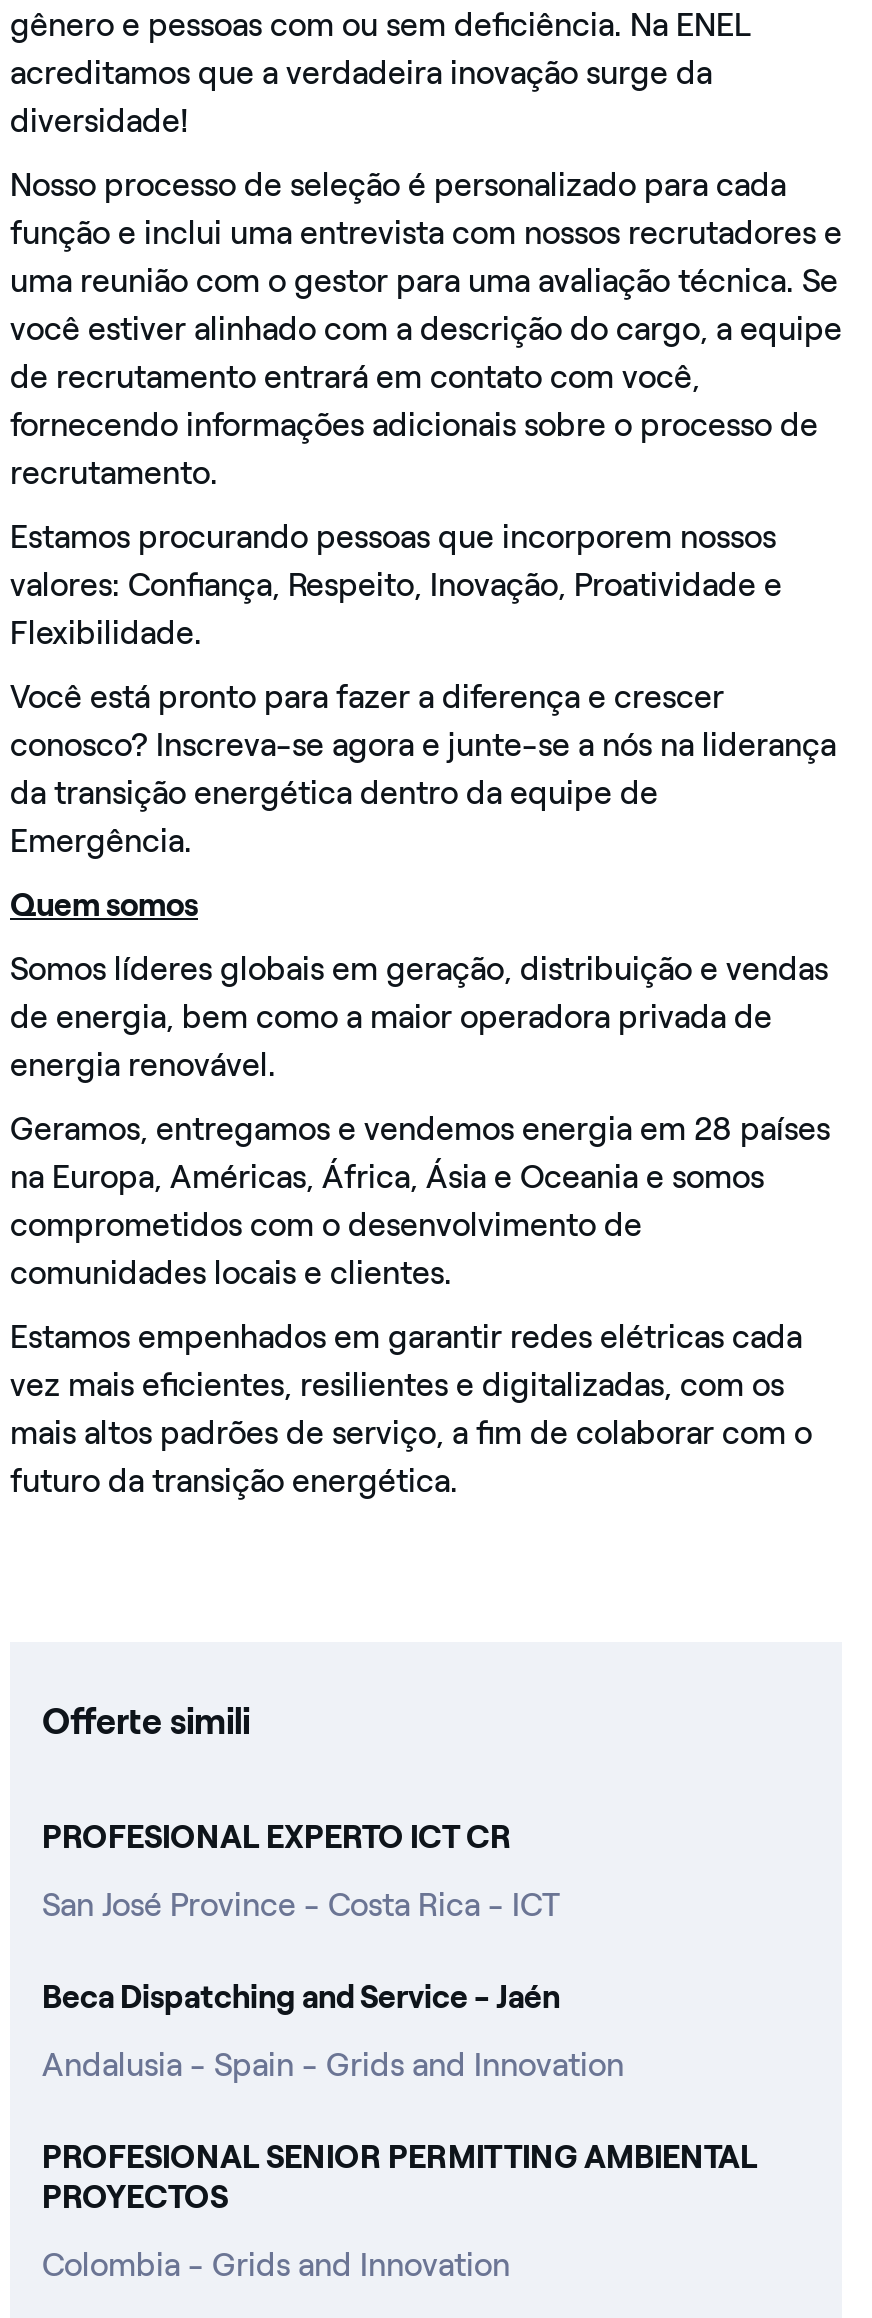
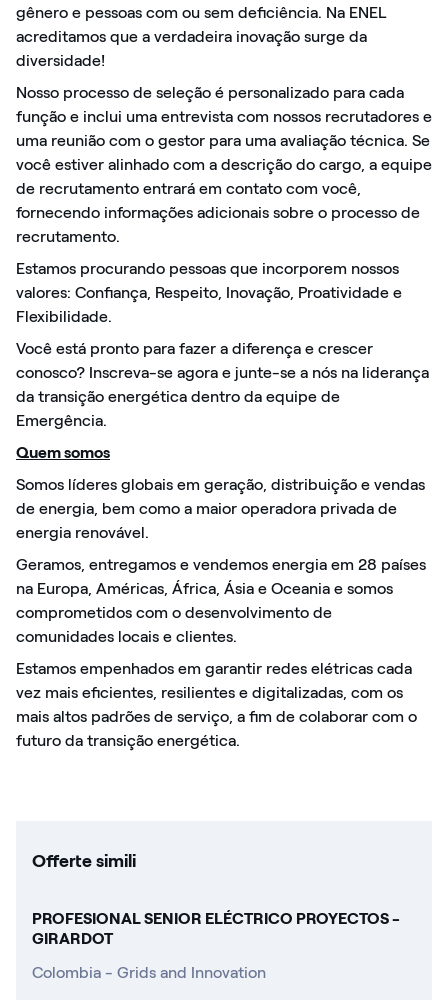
[42,1817,758,2215] PROFESIONAL EXPERTO ICT CR | San José Province - Costa Rica - ICT | Beca Dispatching and Service - Jaén | Andalusia - Spain - Grids and Innovation | PROFESIONAL SENIOR PERMITTING AMBIENTAL | PROYECTOS -> [32,909,400,948] PROFESIONAL SENIOR ELÉCTRICO PROYECTOS - | GIRARDOT

